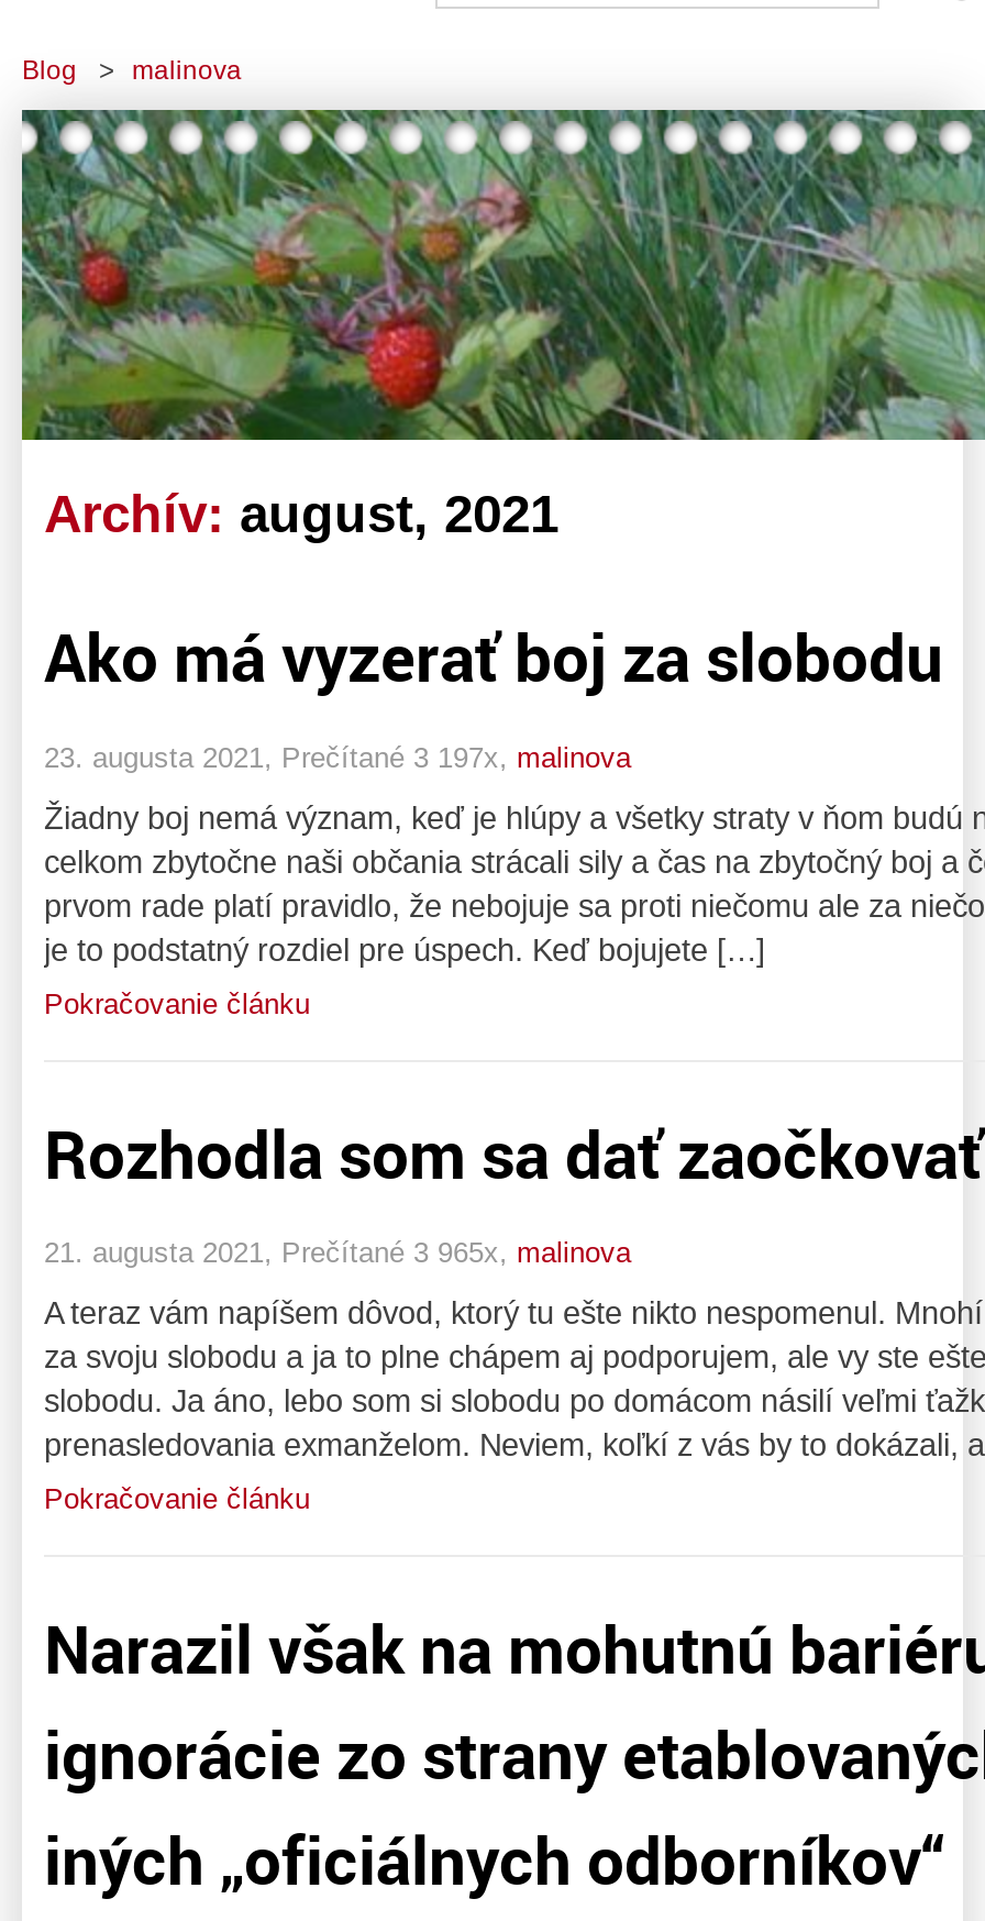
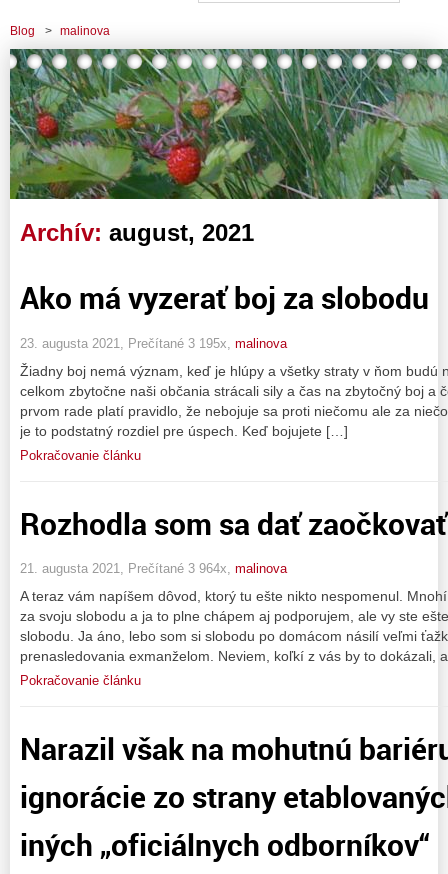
[44,740,631,773] 23. augusta 2021, Prečítané 3 197x, malinova -> [20,335,287,350] 23. augusta 2021, Prečítané 3 195x, malinova
[44,1236,631,1269] 21. augusta 2021, Prečítané 3 965x, malinova -> [20,561,287,576] 21. augusta 2021, Prečítané 3 964x, malinova

